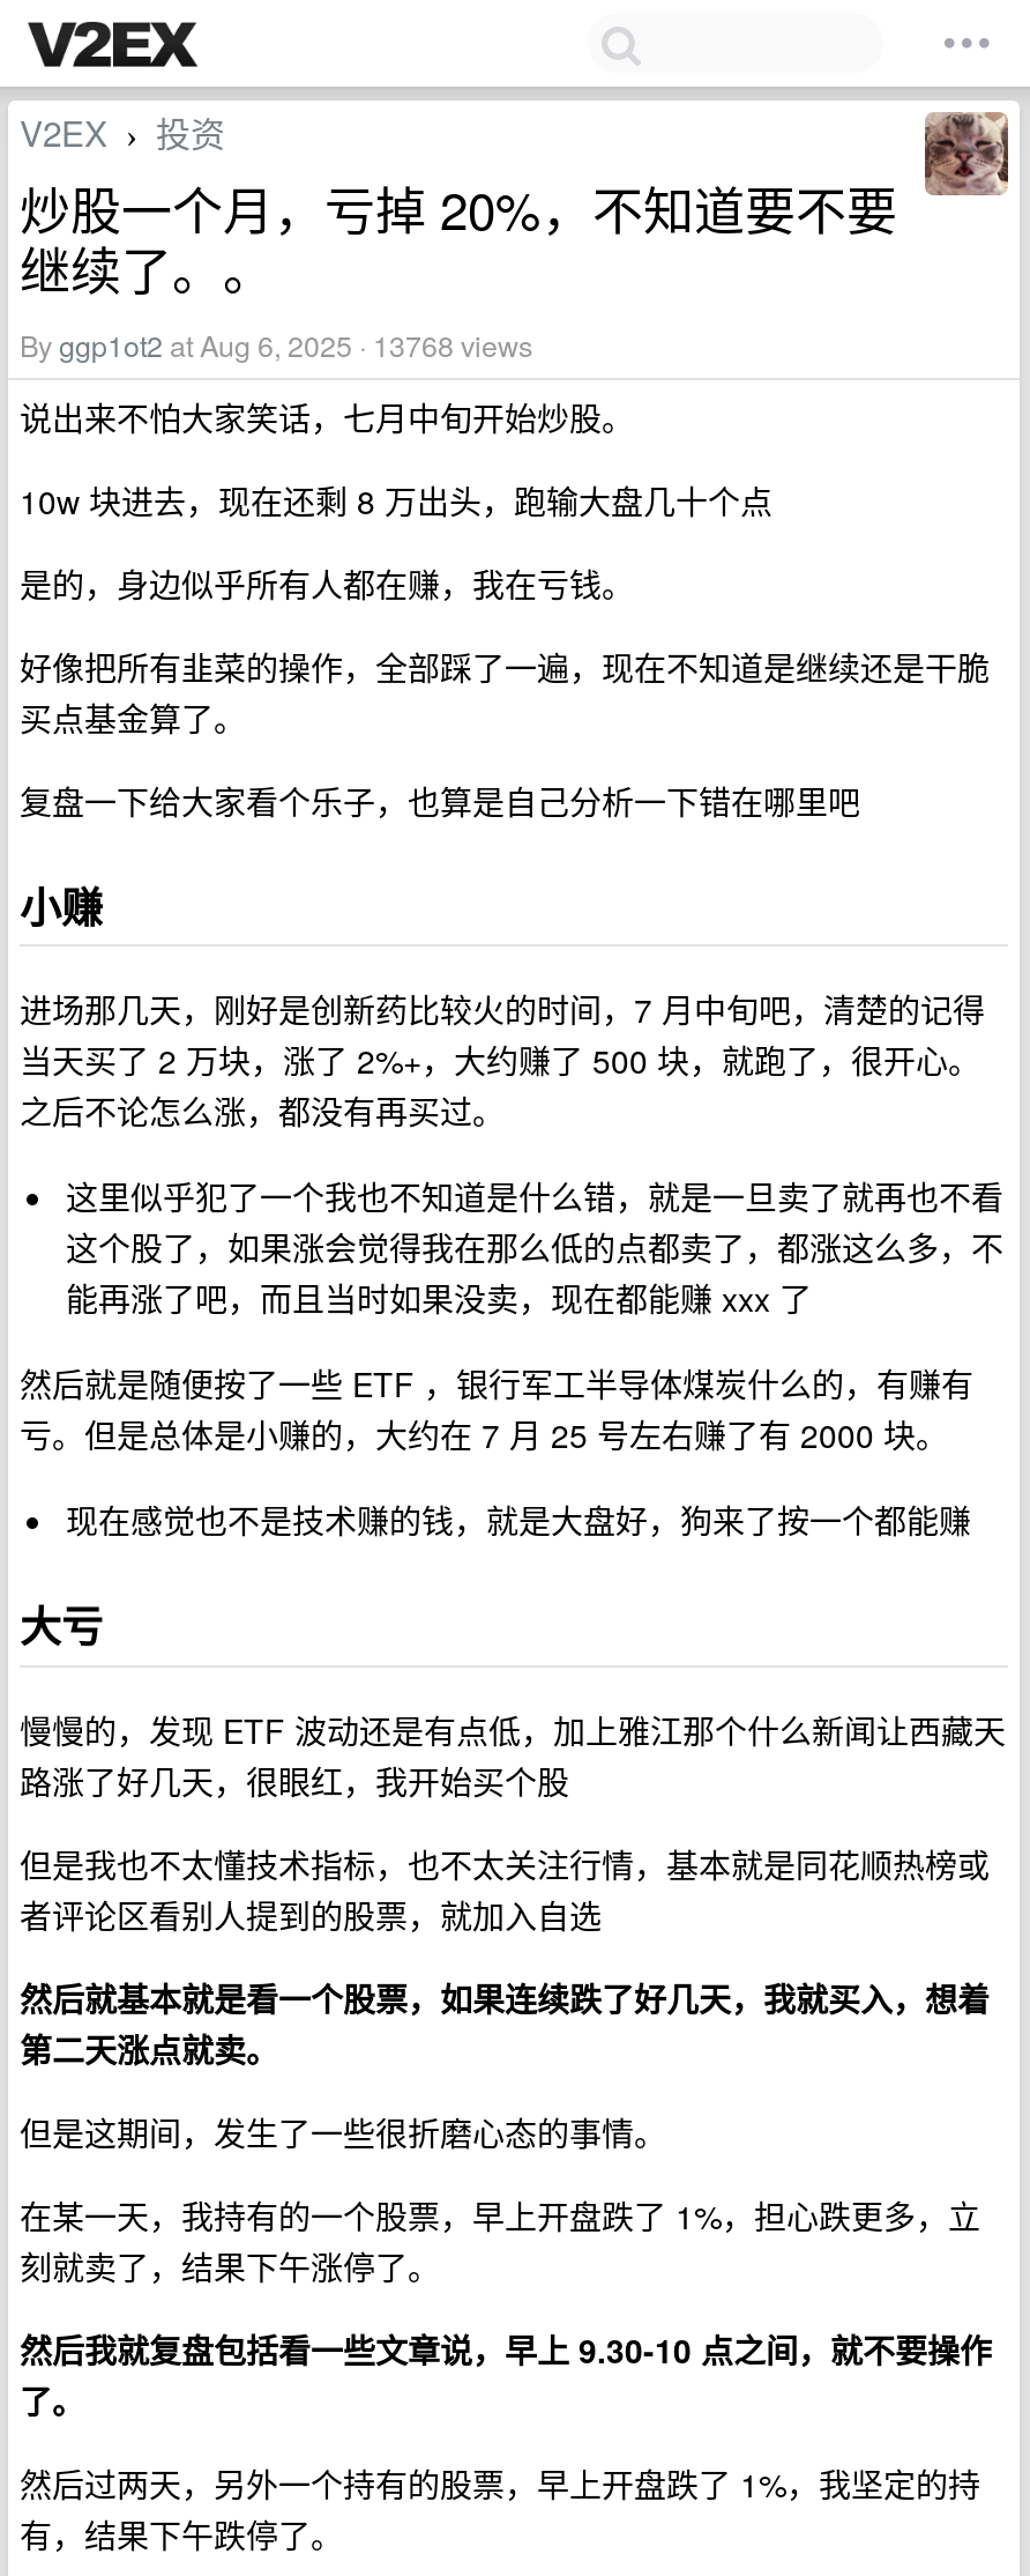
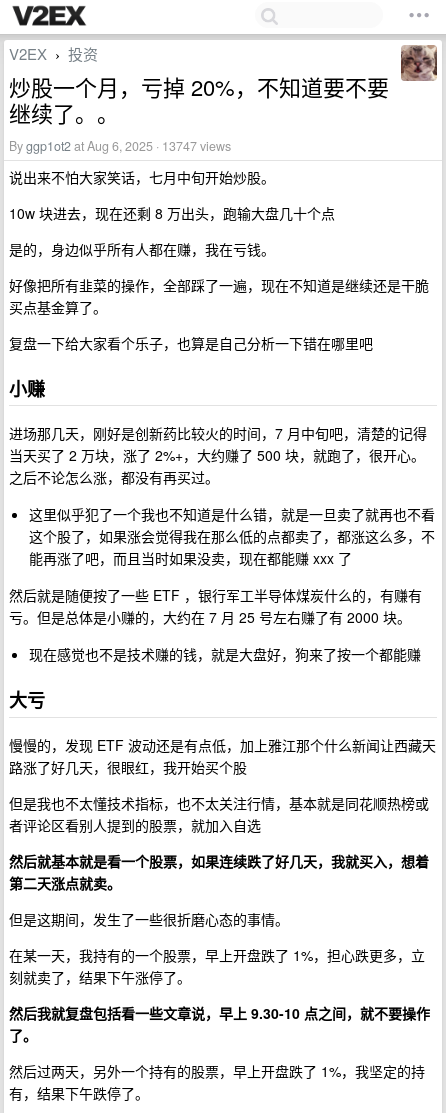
[20,325,532,366] By ggp1ot2 at Aug 6, 2025 · 13768 views -> [9,137,231,155] By ggp1ot2 at Aug 6, 2025 · 13747 views

